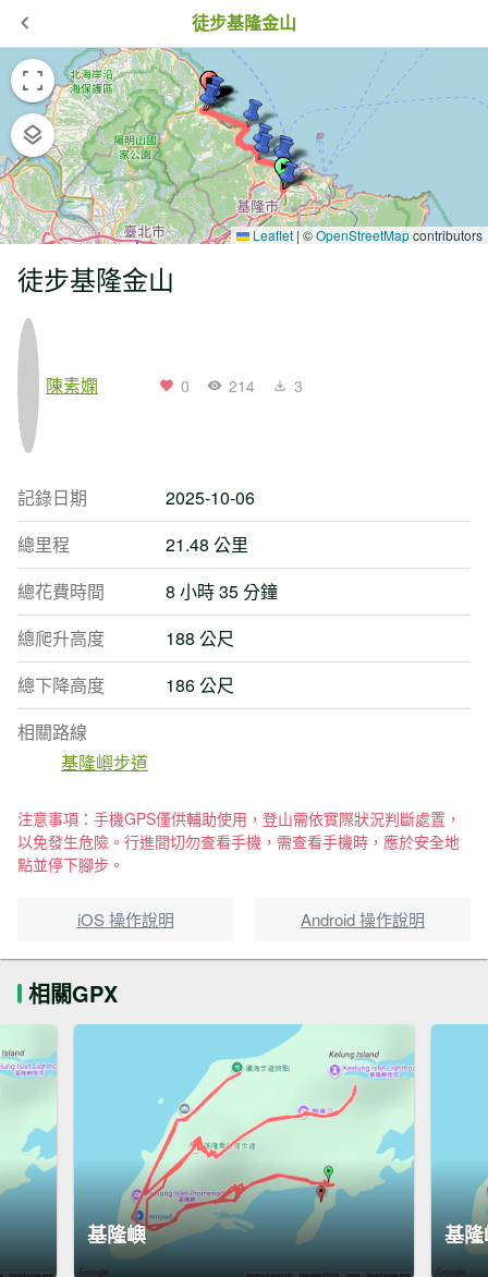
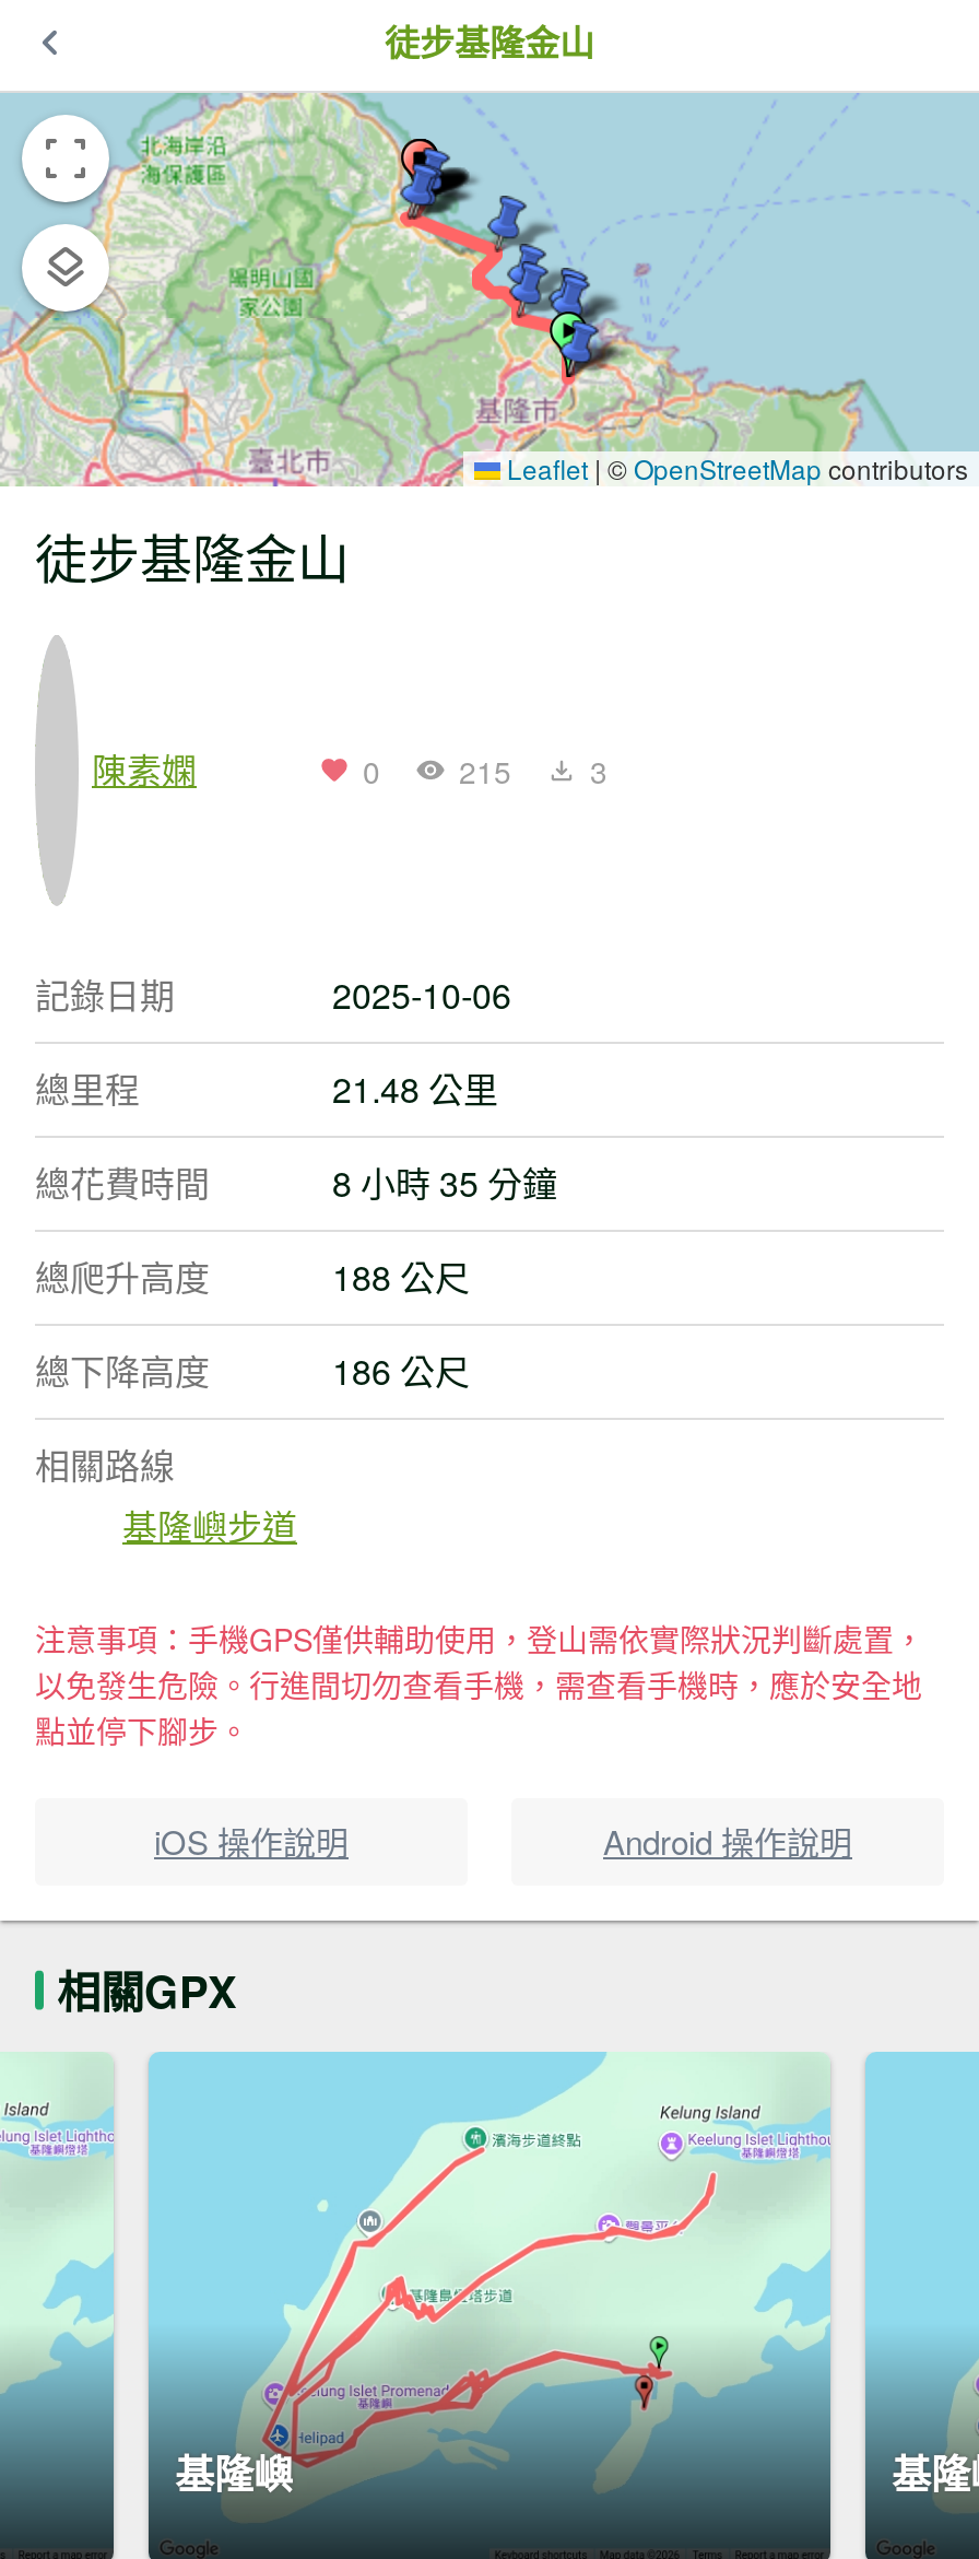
[181,375,303,397] 0 214 3 -> [363,749,608,793] 0 215 3

